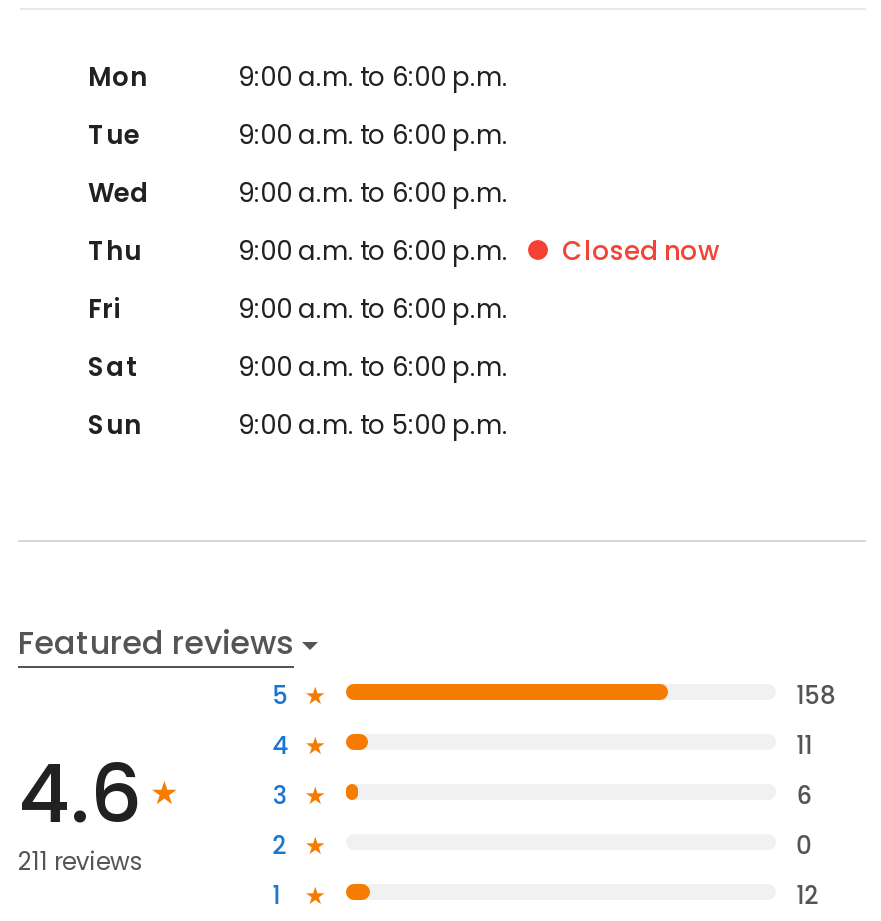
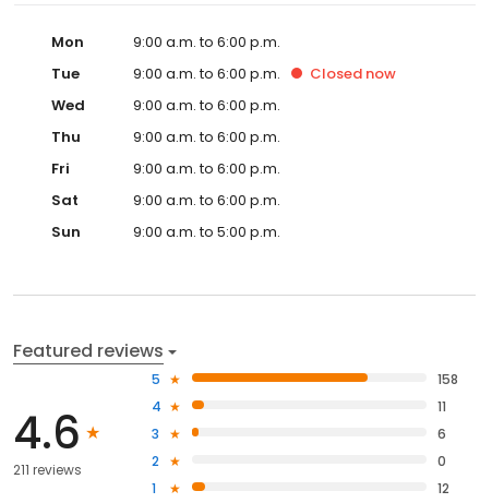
moved [562,232,720,270] -> [310,64,396,84]: Closed now

